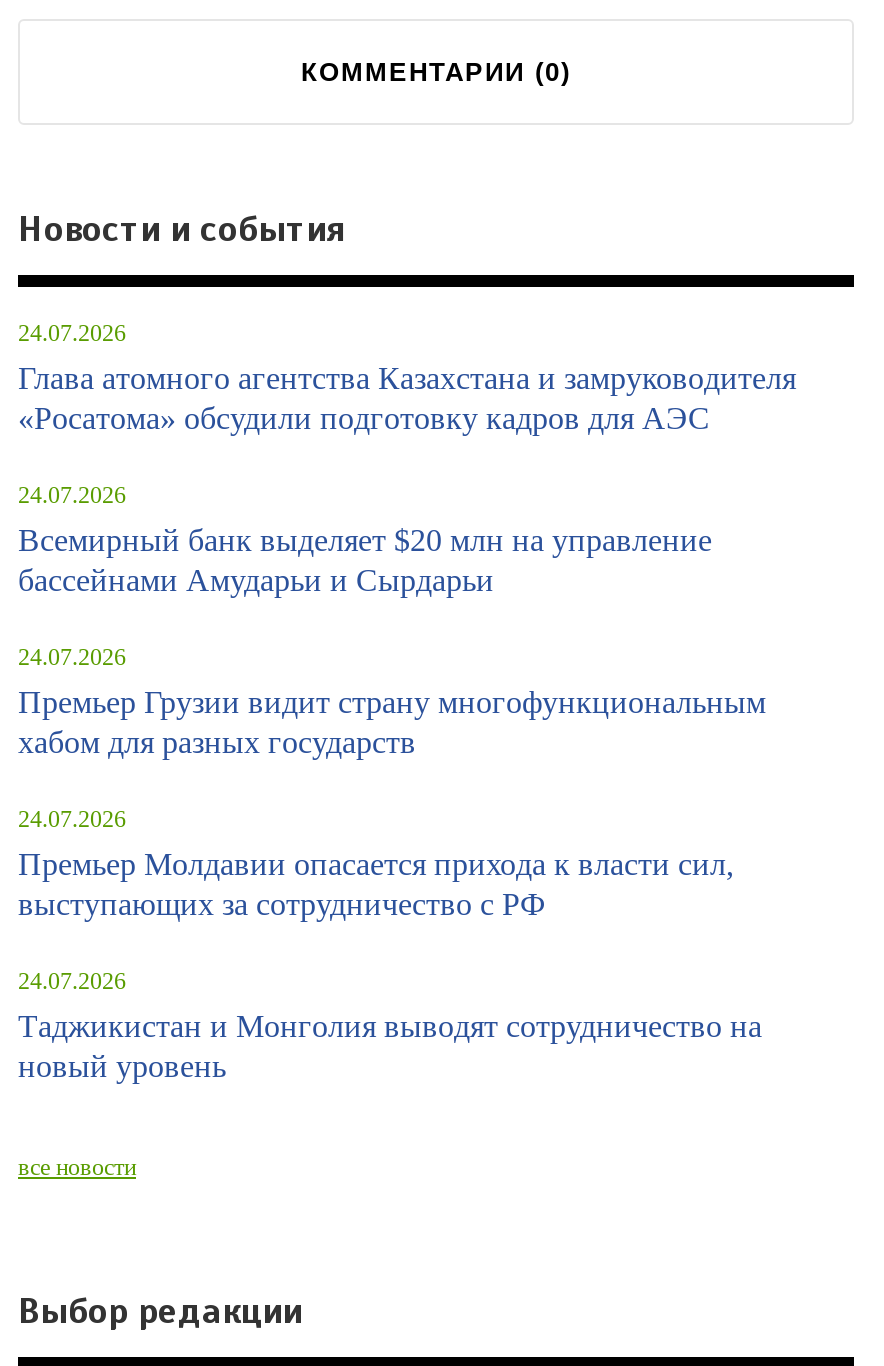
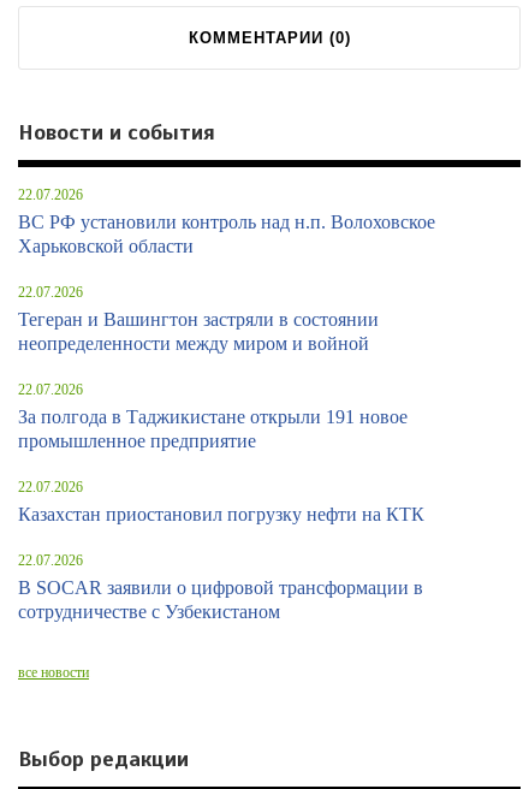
[18,319,796,435] 24.07.2026 | Глава атомного агентства Казахстана и замруководителя | «Росатома» обсудили подготовку кадров для АЭС -> [18,186,435,256] 22.07.2026 | ВС РФ установили контроль над н.п. Волоховское | Харьковской области
[18,481,712,597] 24.07.2026 | Всемирный банк выделяет $20 млн на управление | бассейнами Амударьи и Сырдарьи -> [18,284,379,354] 22.07.2026 | Тегеран и Вашингтон застряли в состоянии | неопределенности между миром и войной
[18,643,766,759] 24.07.2026 | Премьер Грузии видит страну многофункциональным | хабом для разных государств -> [18,381,408,451] 22.07.2026 | За полгода в Таджикистане открыли 191 новое | промышленное предприятие
[18,805,734,921] 24.07.2026 | Премьер Молдавии опасается прихода к власти сил, | выступающих за сотрудничество с РФ -> [18,479,424,524] 22.07.2026 | Казахстан приостановил погрузку нефти на КТК
[18,967,762,1083] 24.07.2026 | Таджикистан и Монголия выводят сотрудничество на | новый уровень -> [18,552,423,622] 22.07.2026 | В SOCAR заявили о цифровой трансформации в | сотрудничестве с Узбекистаном

